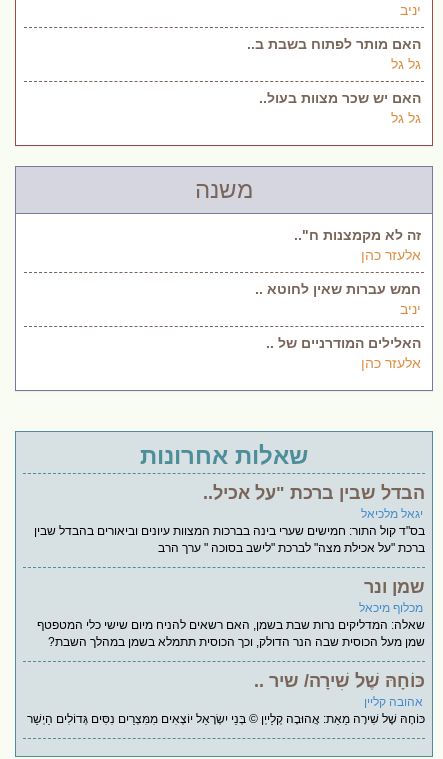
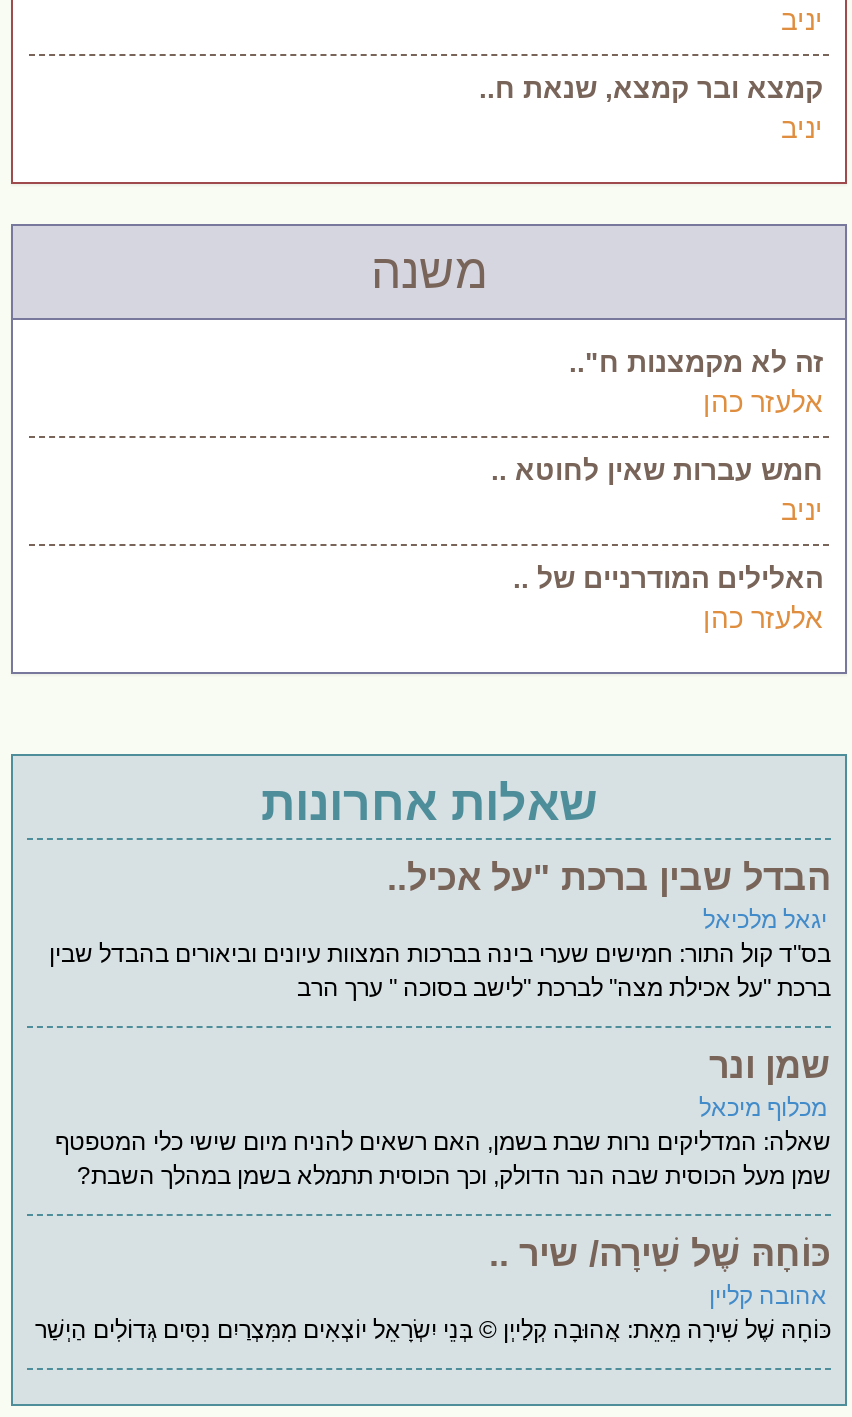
[247,36,421,126] האם מותר לפתוח בשבת ב.. | גל גל | האם יש שכר מצוות בעול.. | גל גל -> [479,72,823,144] קמצא ובר קמצא, שנאת ח.. | יניב

